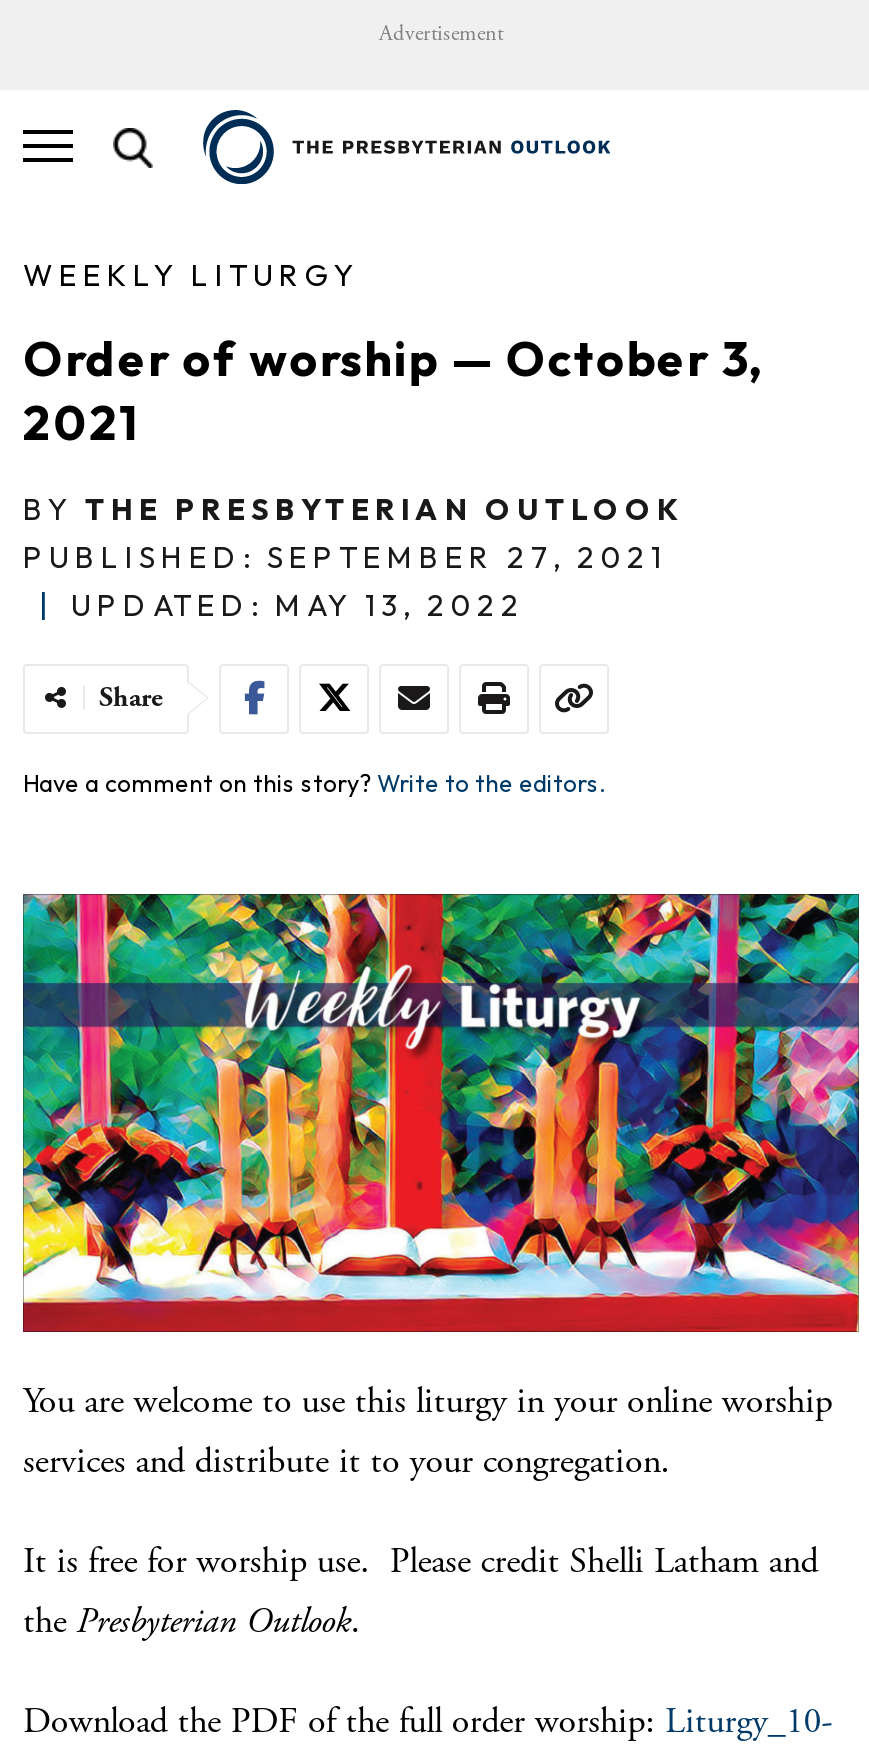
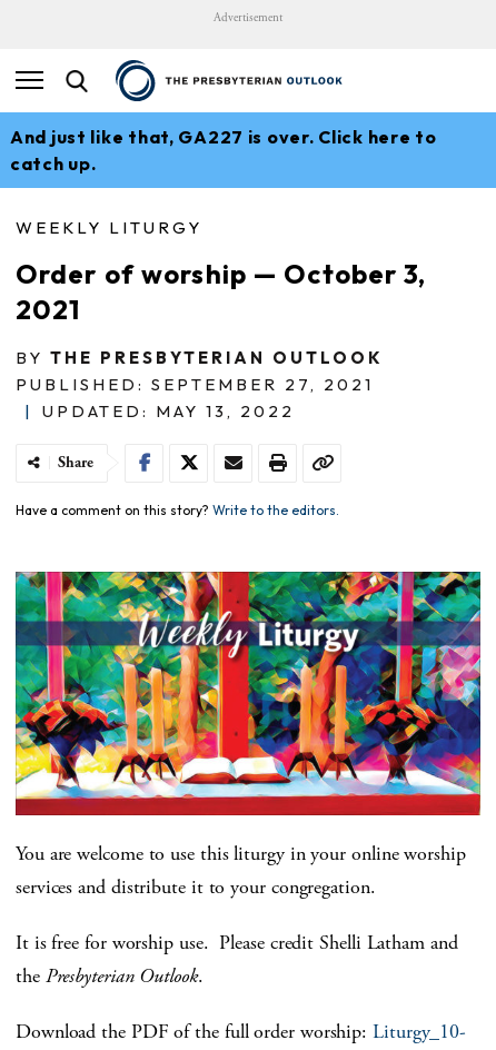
none -> [10,125,437,174] And just like that, GA227 is over. Click here to | catch up.

